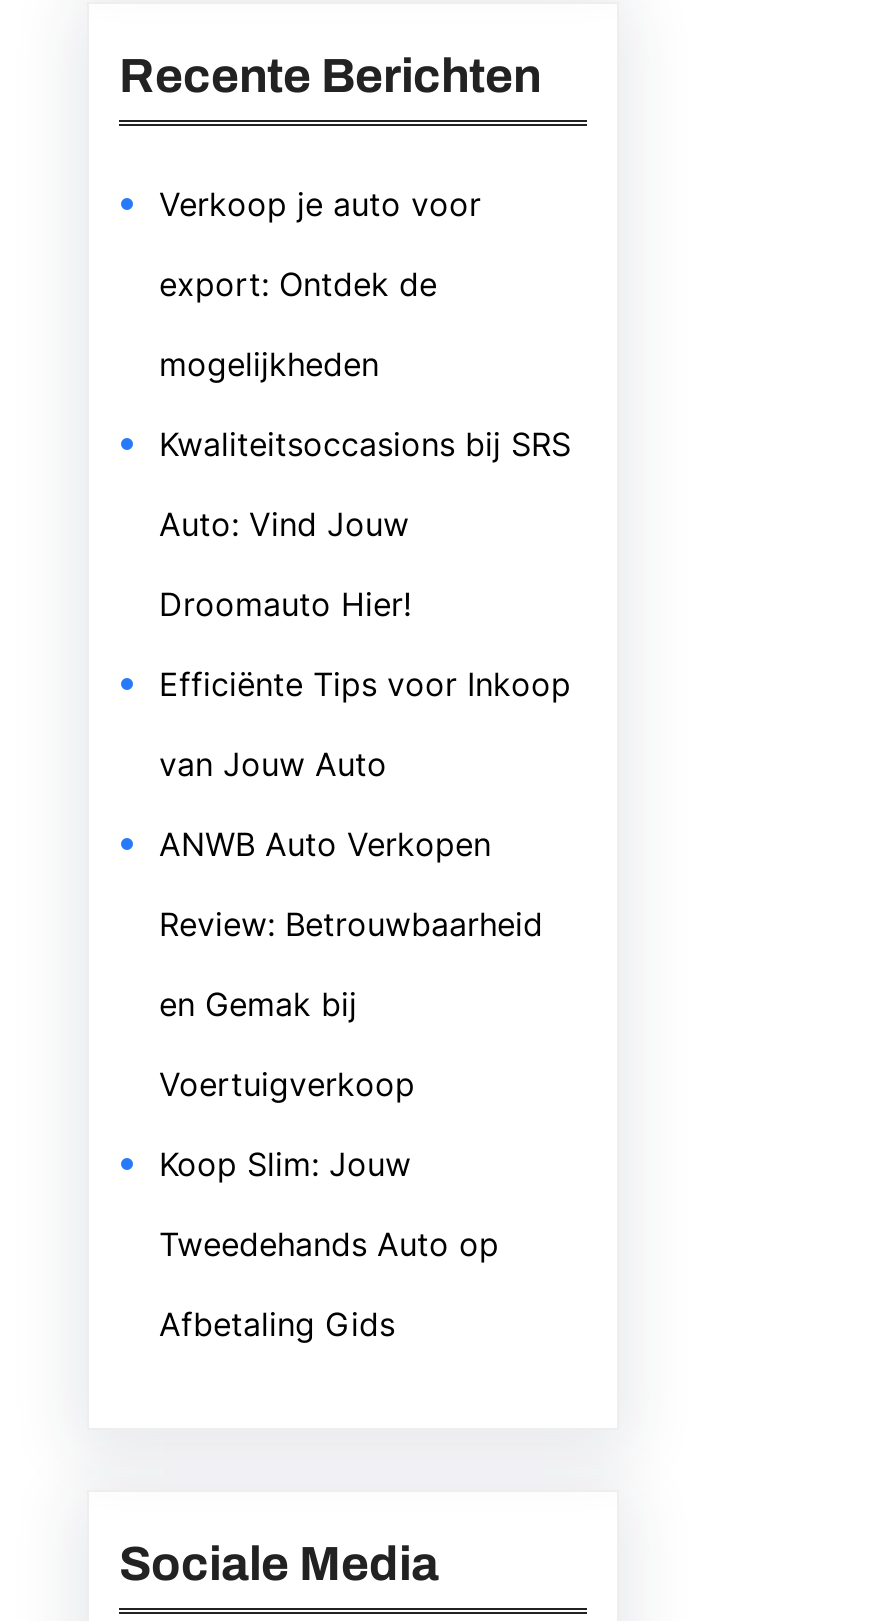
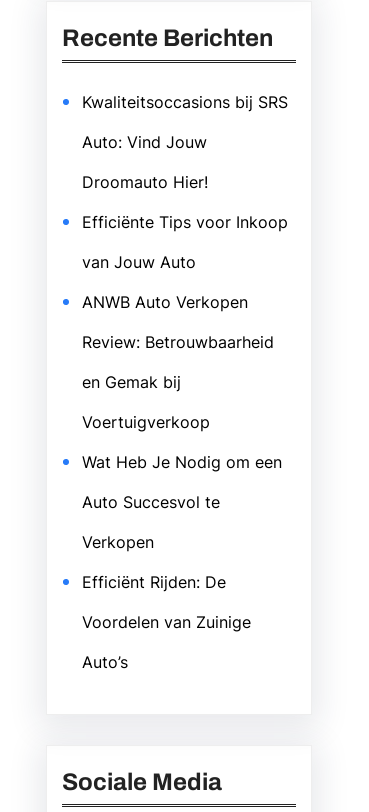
[159,184,481,384] Verkoop je auto voor | export: Ontdek de | mogelijkheden -> none
moved [159,424,571,1104] -> [82,92,288,432]: Kwaliteitsoccasions bij SRS | Auto: Vind Jouw | Droomauto Hier! | ... | en Gemak bij | Voertuigverkoop
[159,1144,499,1344] Koop Slim: Jouw | Tweedehands Auto op | Afbetaling Gids -> [82,452,282,672] Wat Heb Je Nodig om een | Auto Succesvol te | Verkopen | Efficiënt Rijden: De | Voordelen van Zuinige | Auto’s

